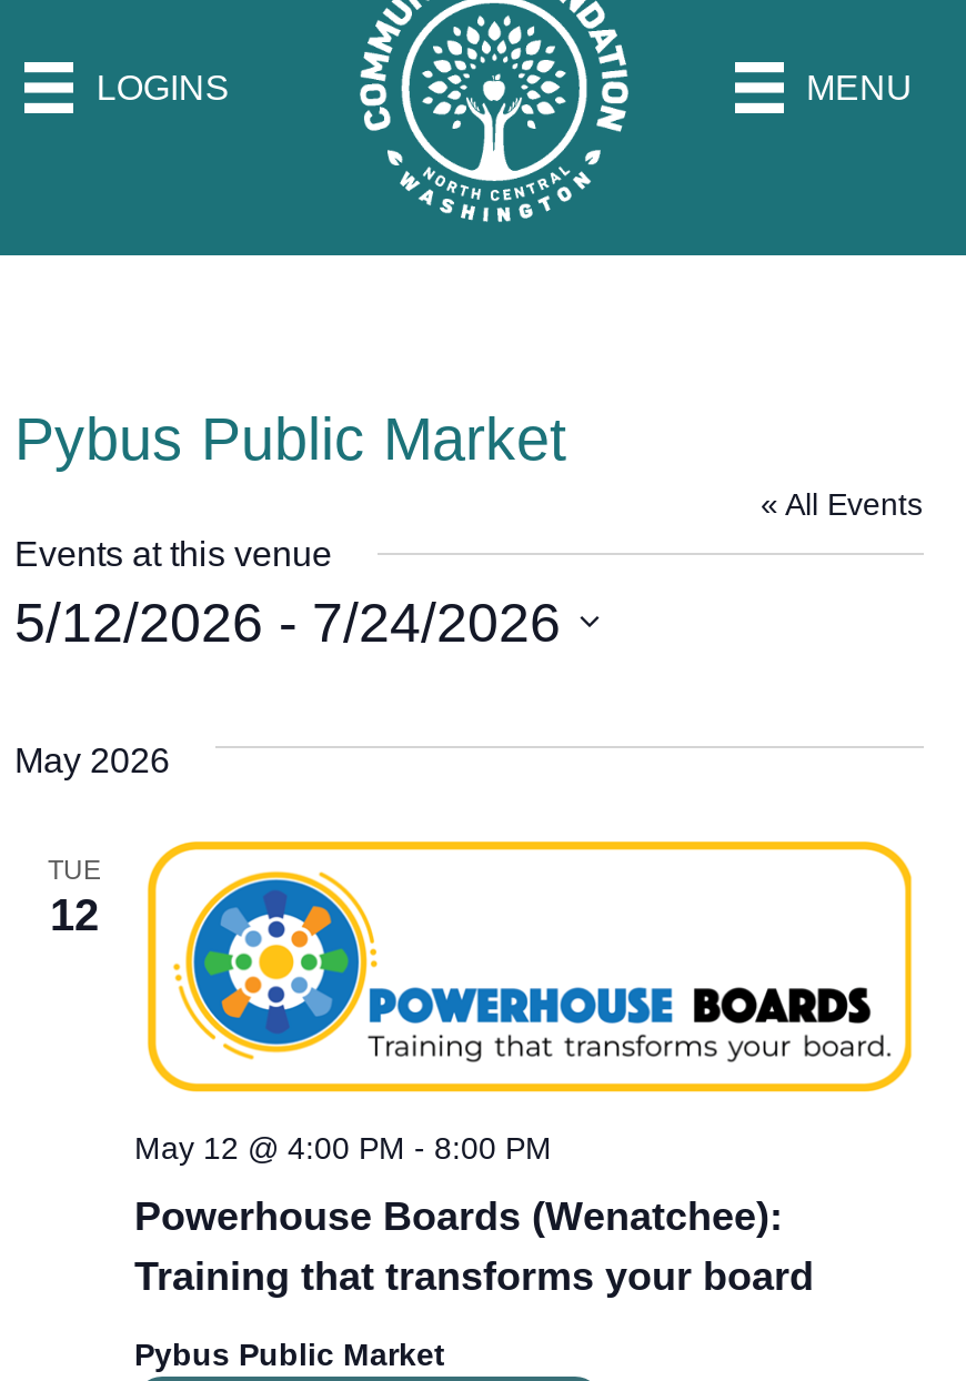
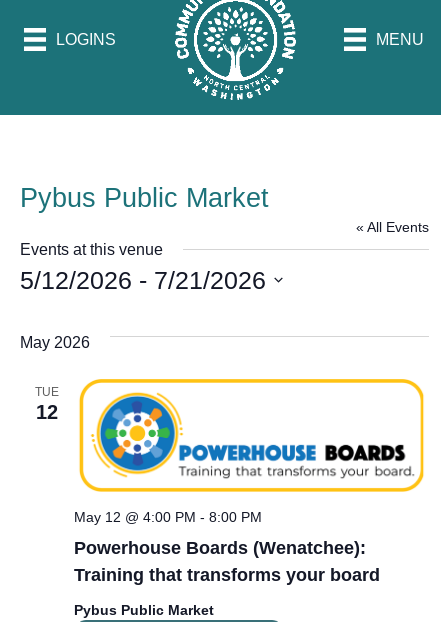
[14,590,561,652] 5/12/2026 - 7/24/2026 -> [19,266,265,294] 5/12/2026 - 7/21/2026

